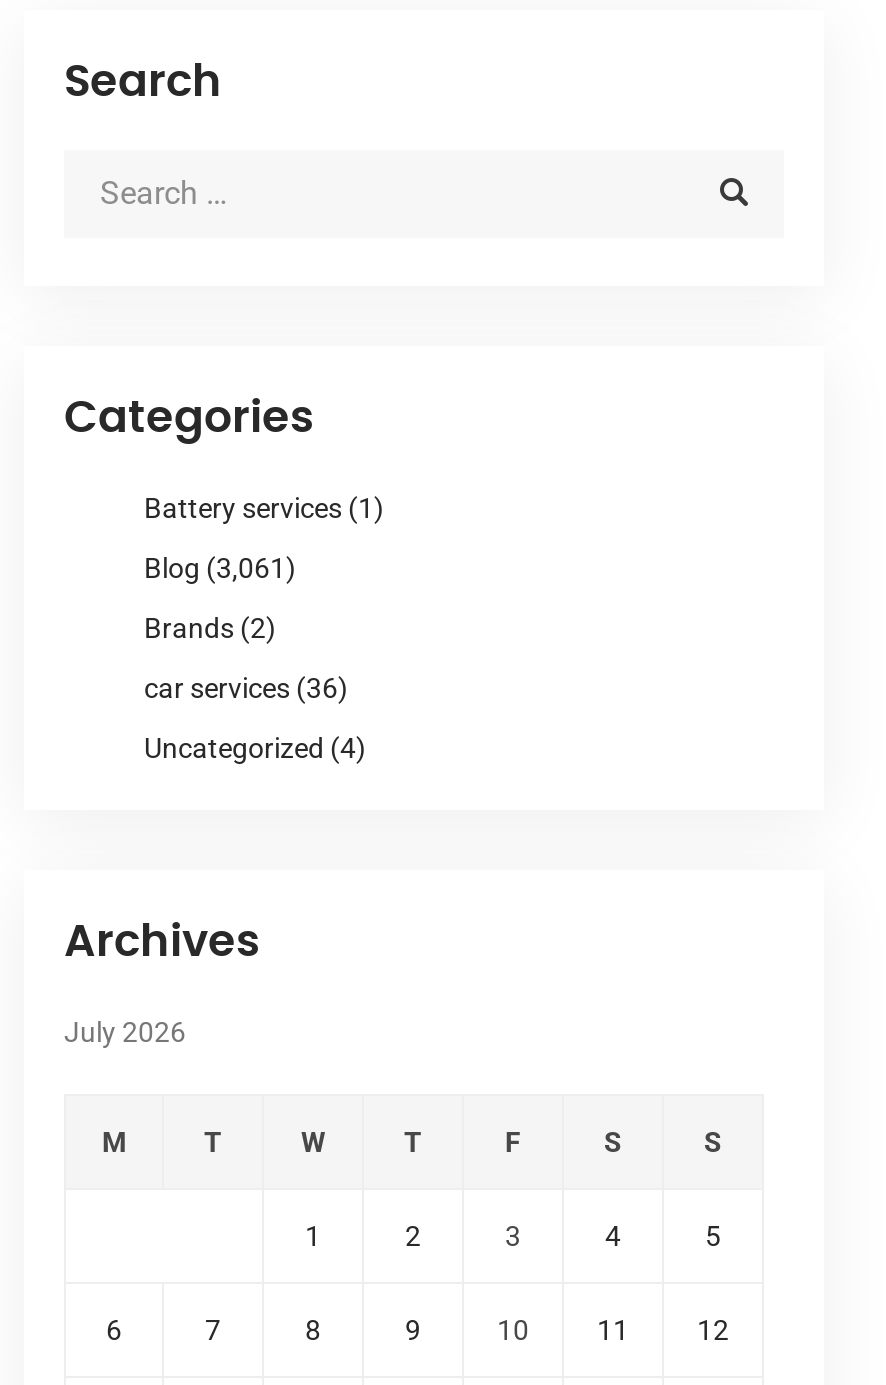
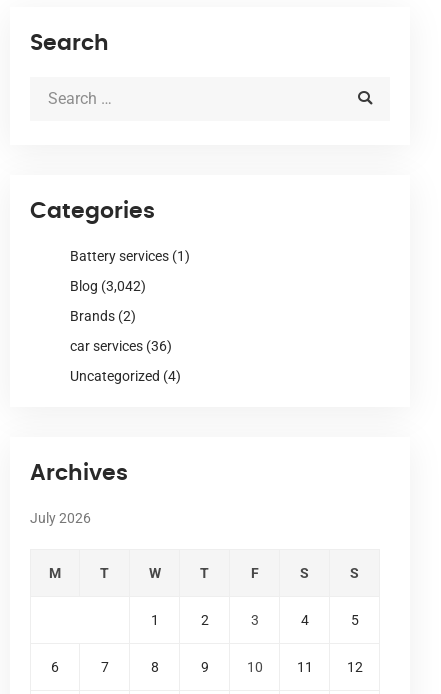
[144,551,296,583] Blog (3,061) -> [70,278,146,294] Blog (3,042)

